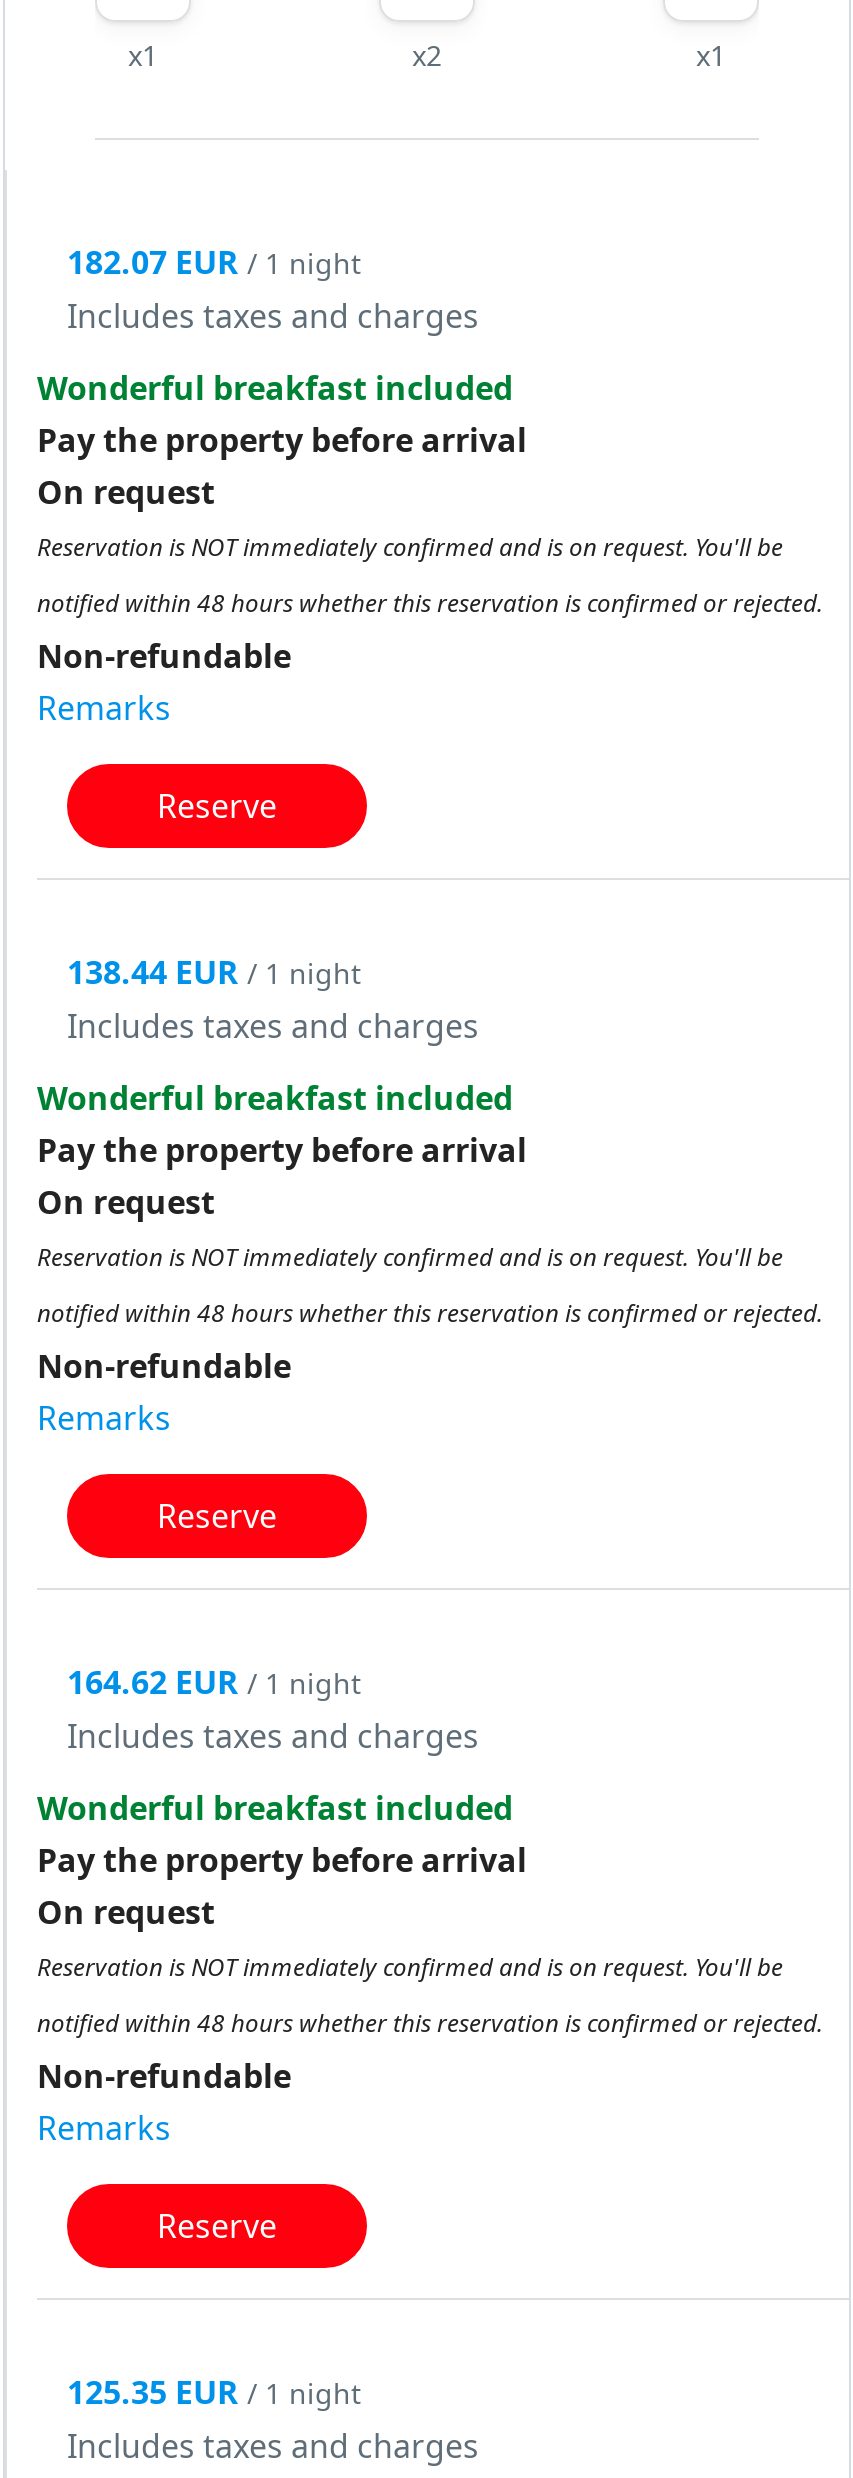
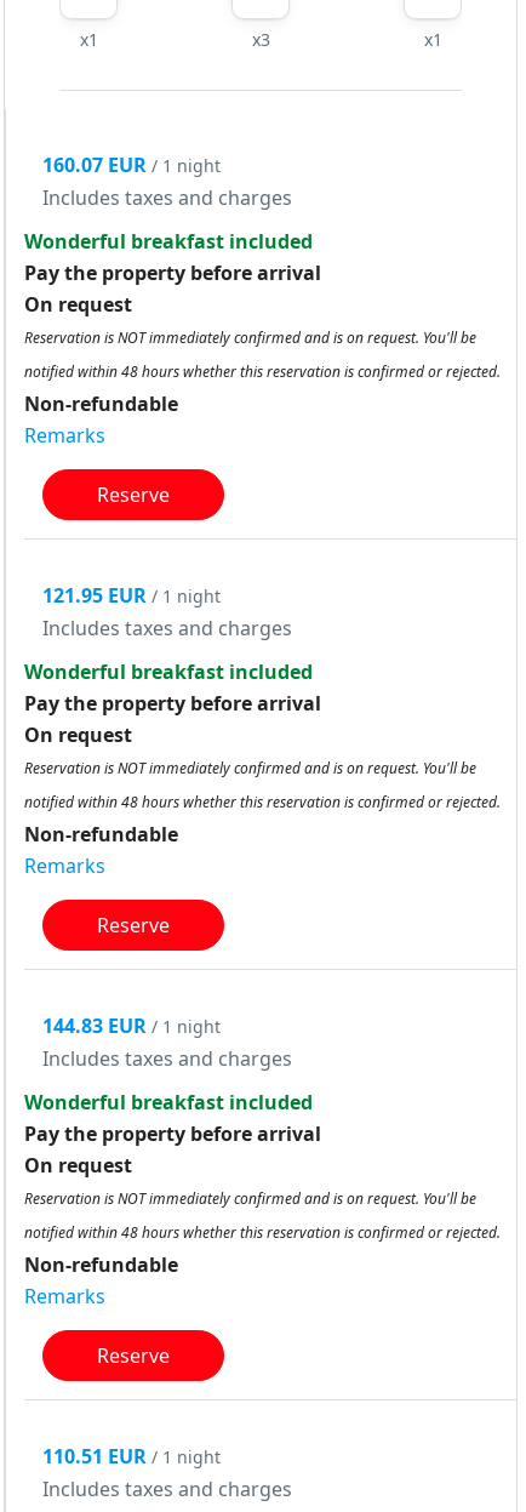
[412,35,442,73] x2 -> [251,28,270,51] x3
[67,239,361,283] 182.07 EUR / 1 night -> [42,151,221,178] 160.07 EUR / 1 night
[67,949,361,993] 138.44 EUR / 1 night -> [42,582,221,608] 121.95 EUR / 1 night
[67,1659,361,1703] 164.62 EUR / 1 night -> [42,1012,221,1039] 144.83 EUR / 1 night
[67,2369,361,2413] 125.35 EUR / 1 night -> [42,1443,221,1469] 110.51 EUR / 1 night

